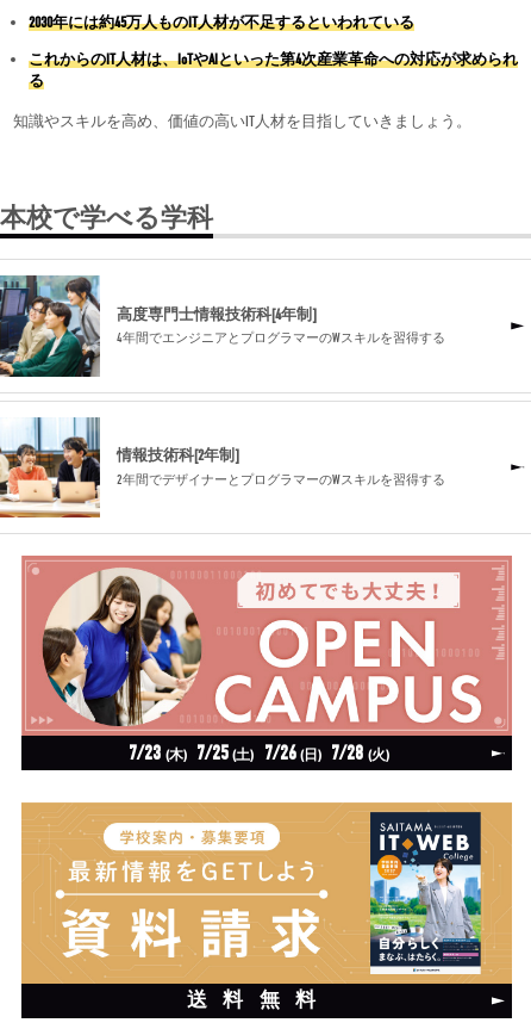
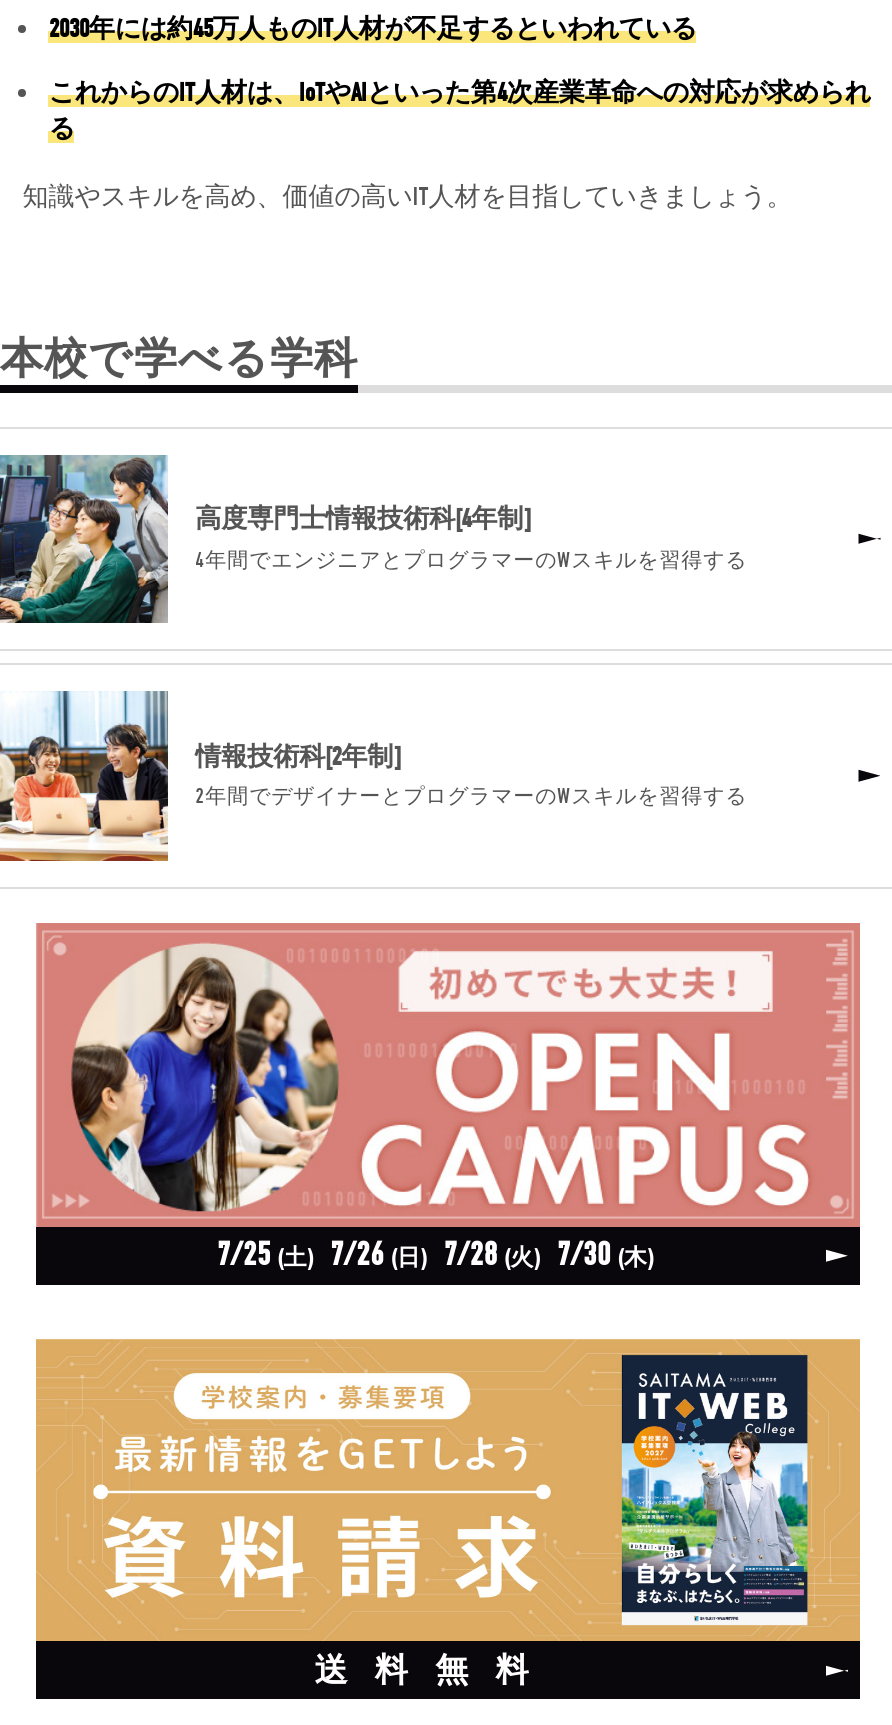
[129,742,389,764] 7/23 (木) 7/25 (土) 7/26 (日) 7/28 (火) -> [217,1236,654,1274] 7/25 (土) 7/26 (日) 7/28 (火) 7/30 (木)

